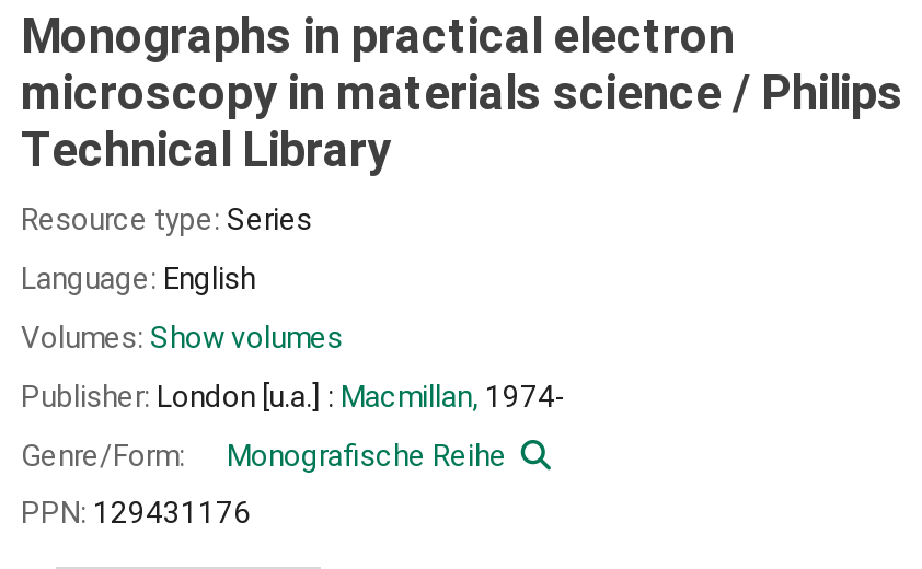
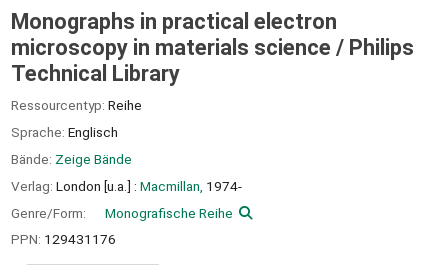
[21,202,312,237] Resource type: Series -> [11,97,142,113] Ressourcentyp: Reihe
[21,261,255,296] Language: English -> [11,124,118,140] Sprache: Englisch
[21,320,343,355] Volumes: Show volumes -> [11,151,132,167] Bände: Zeige Bände
[21,378,564,413] Publisher: London [u.a.] : Macmillan, 1974- -> [11,178,242,194] Verlag: London [u.a.] : Macmillan, 1974-

